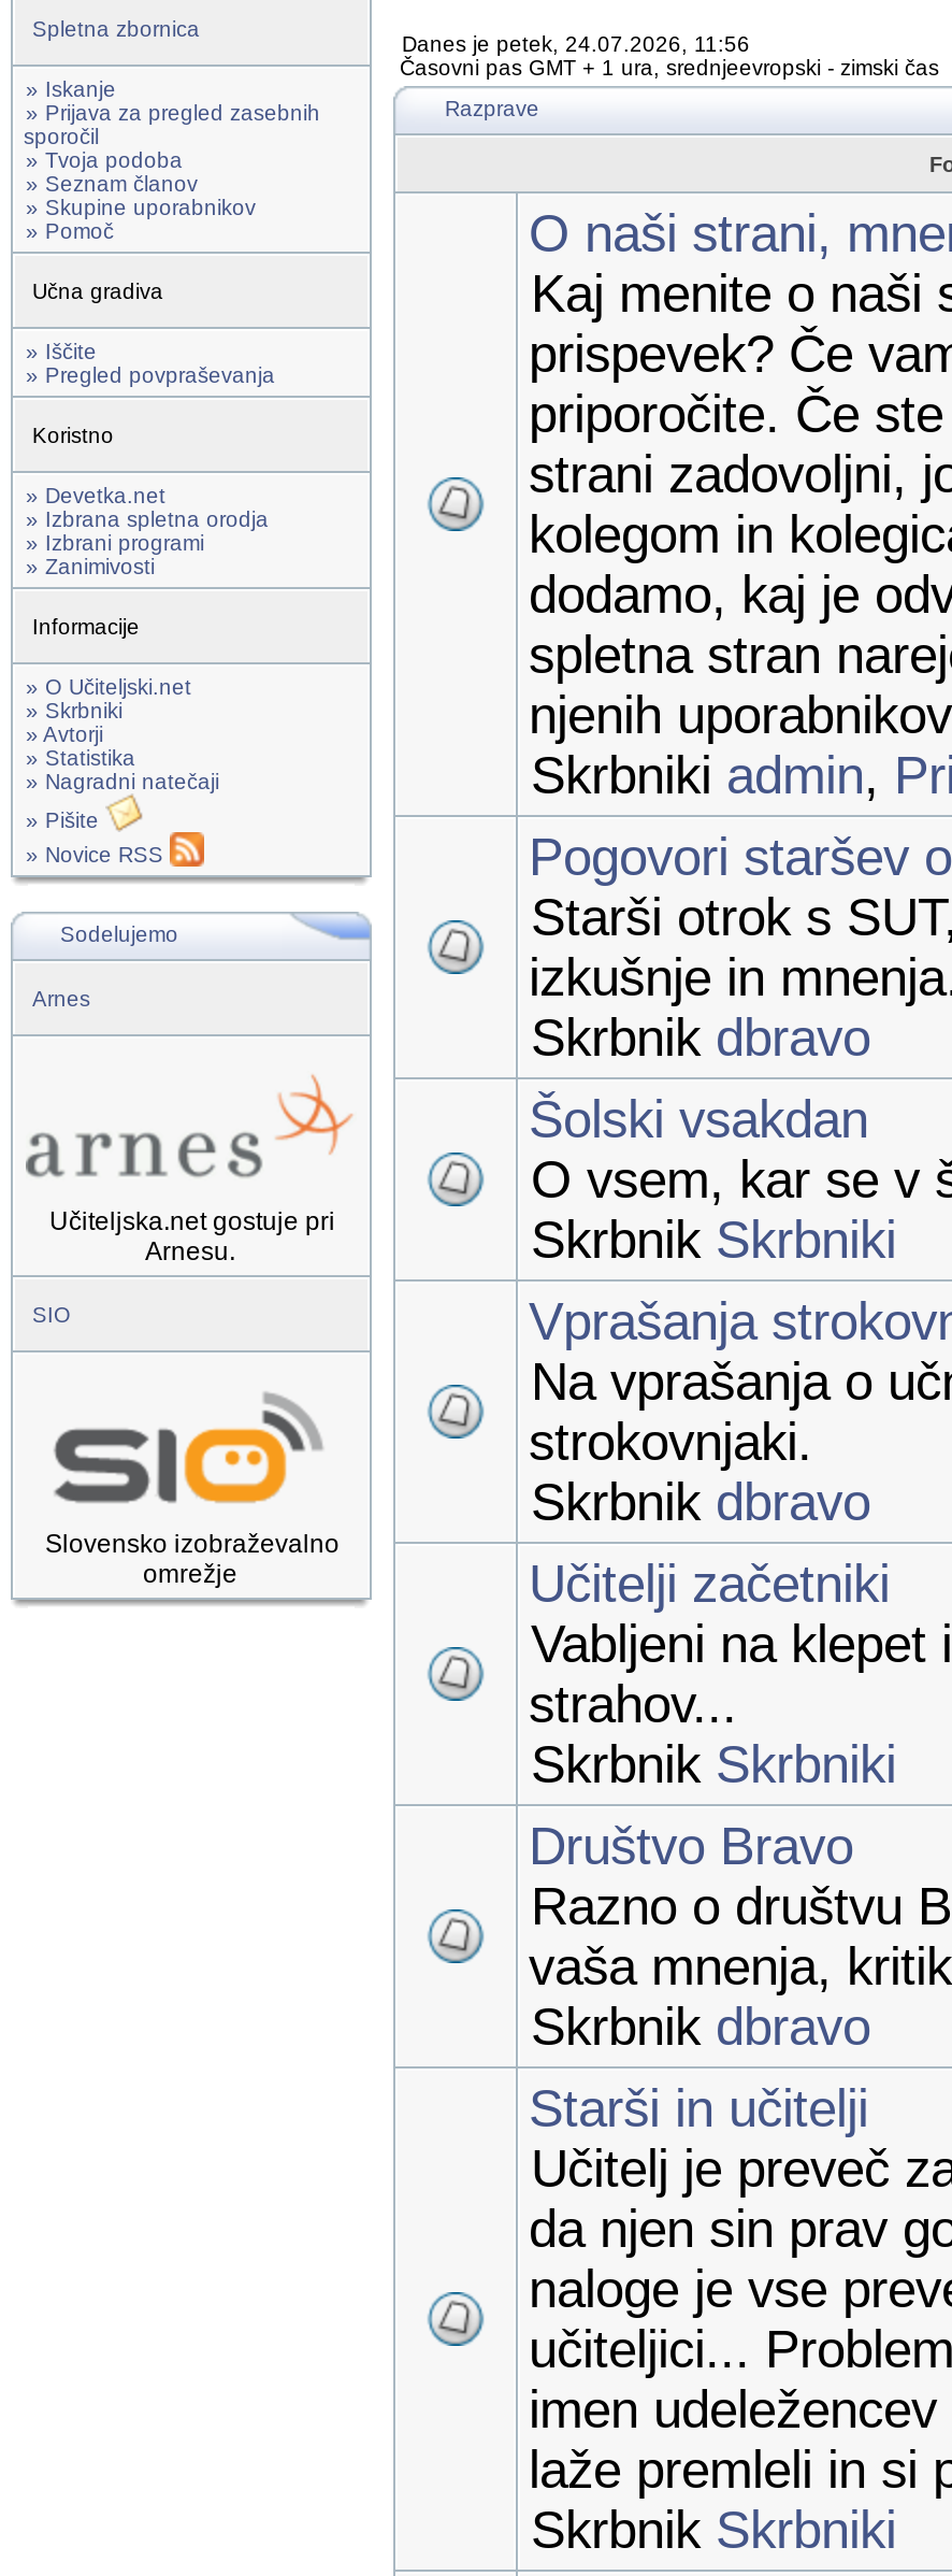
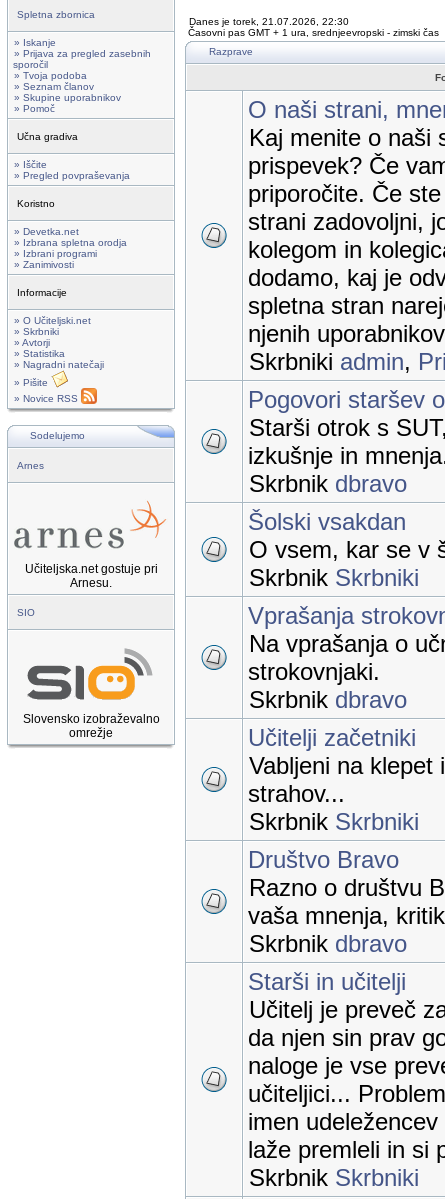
[402,32,750,56] Danes je petek, 24.07.2026, 11:56 -> [189,16,349,27] Danes je torek, 21.07.2026, 22:30

